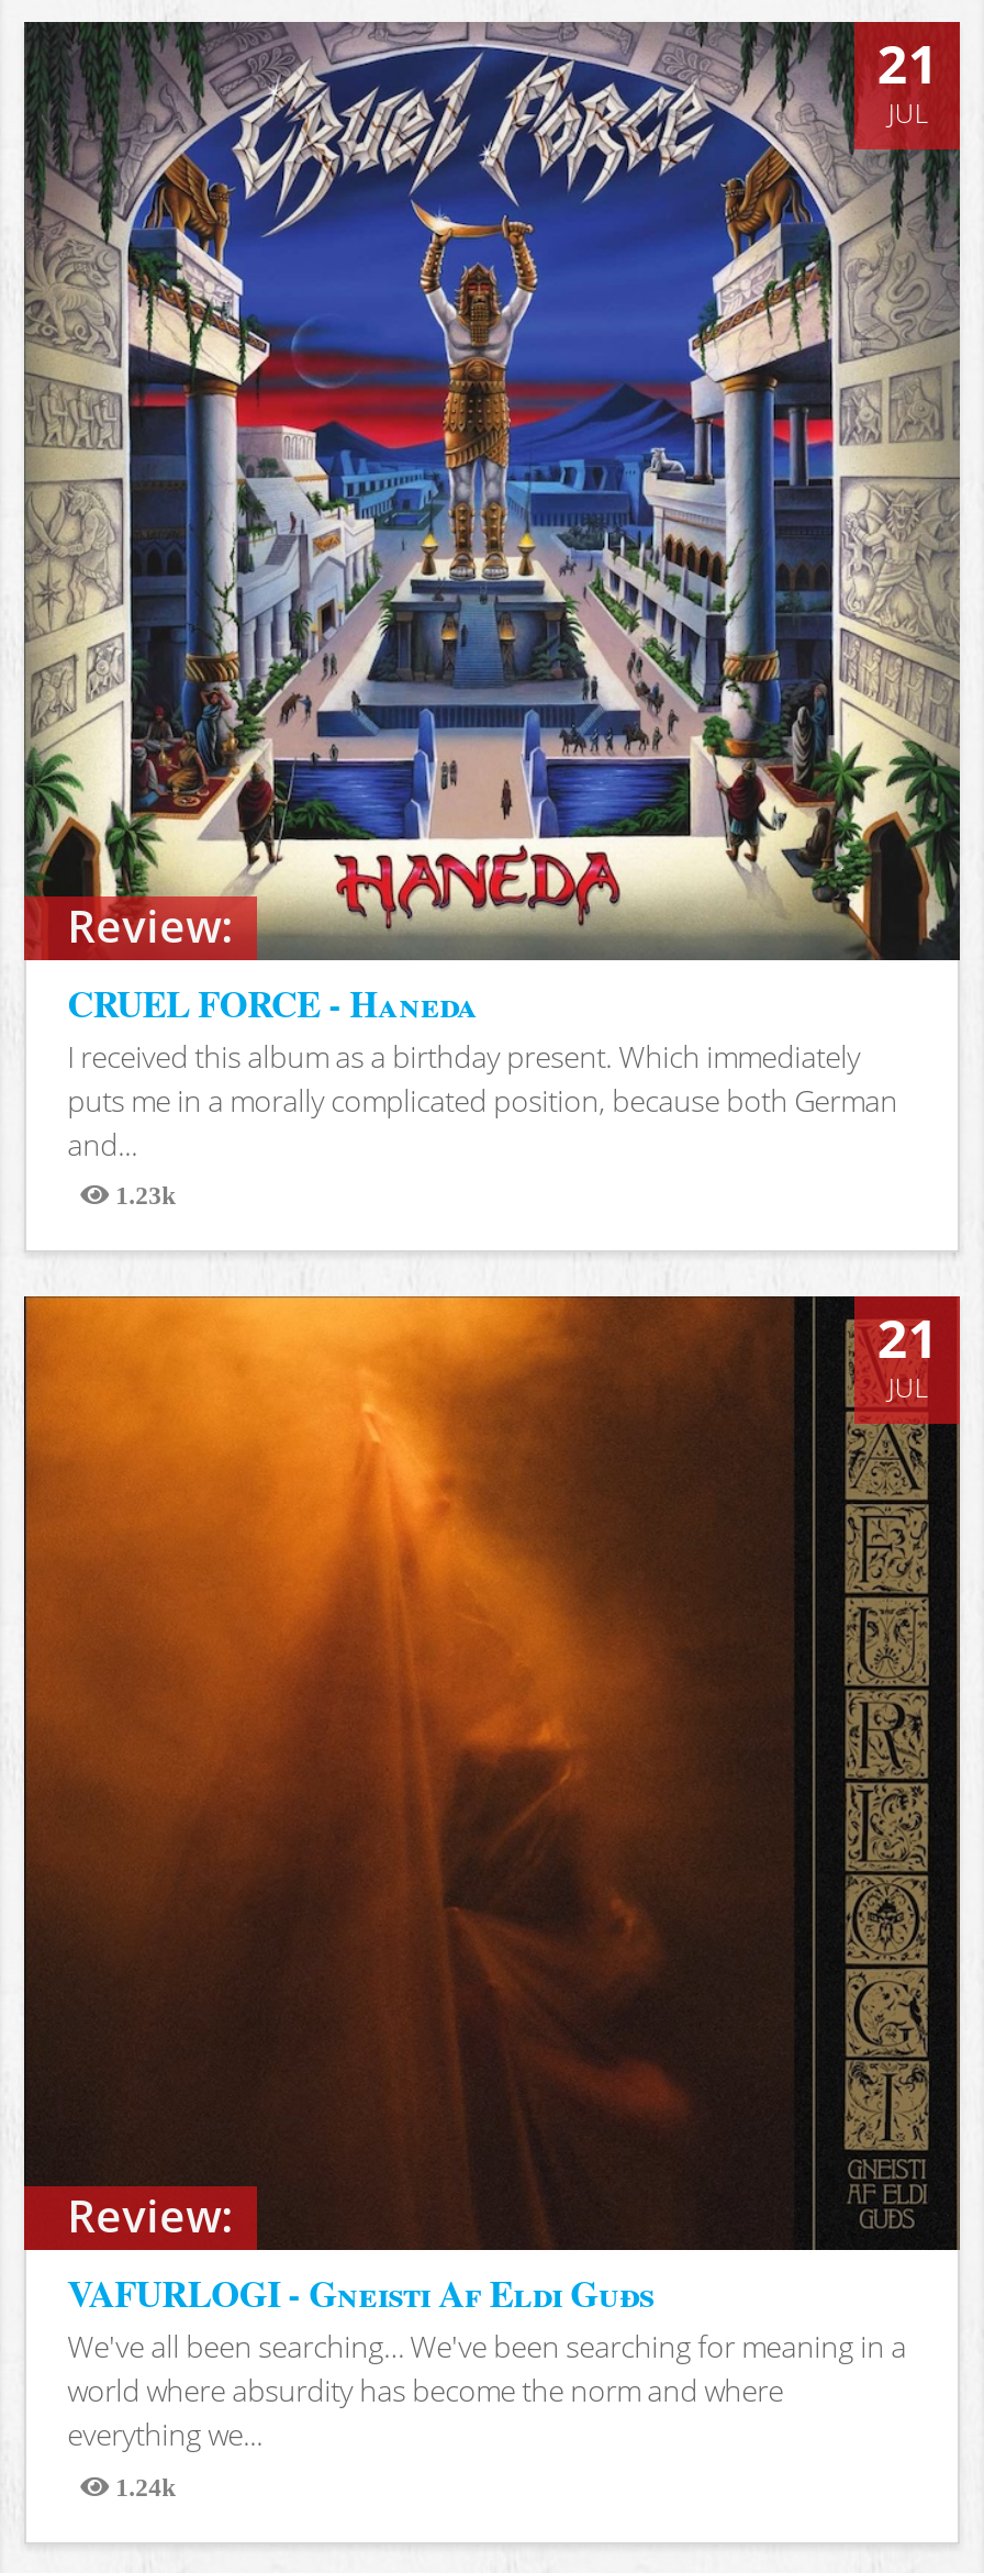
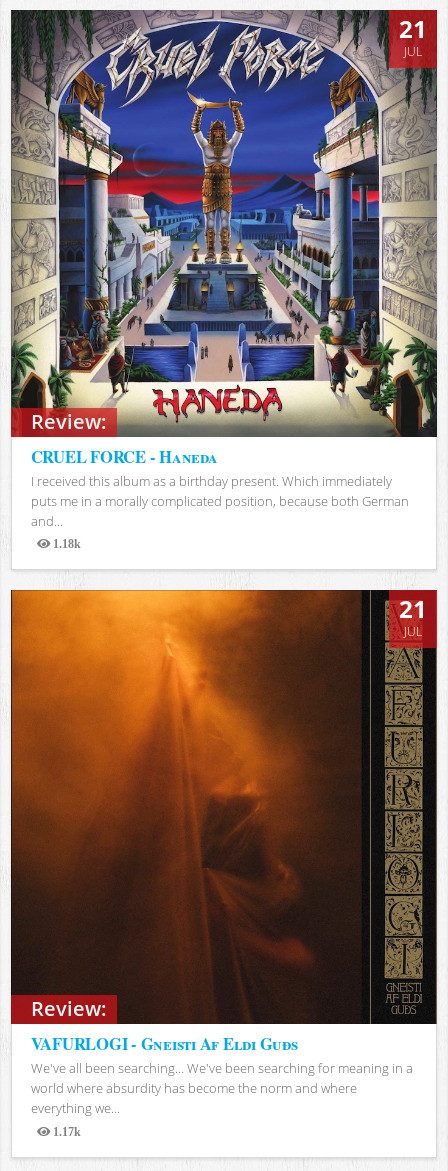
[109,1182,177,1207] 1.23k -> [50,538,81,549] 1.18k
[109,2473,177,2497] 1.24k -> [50,1126,81,1137] 1.17k

